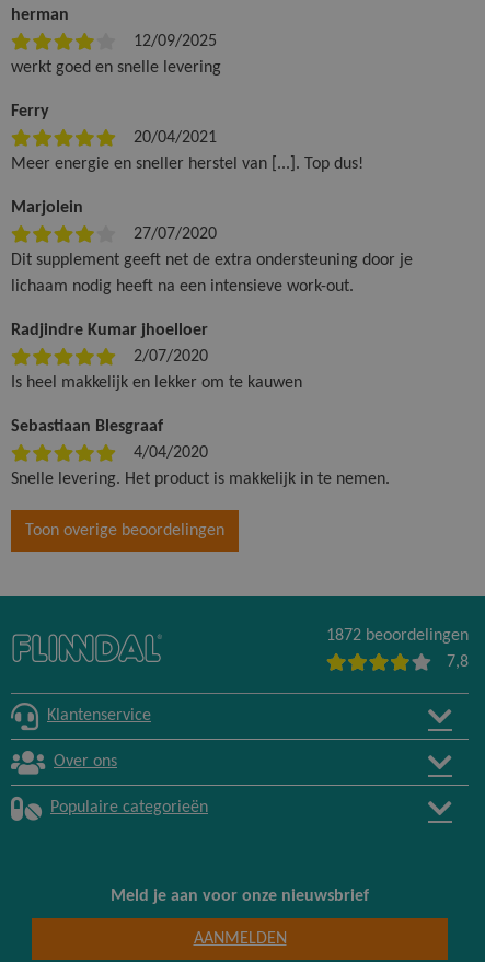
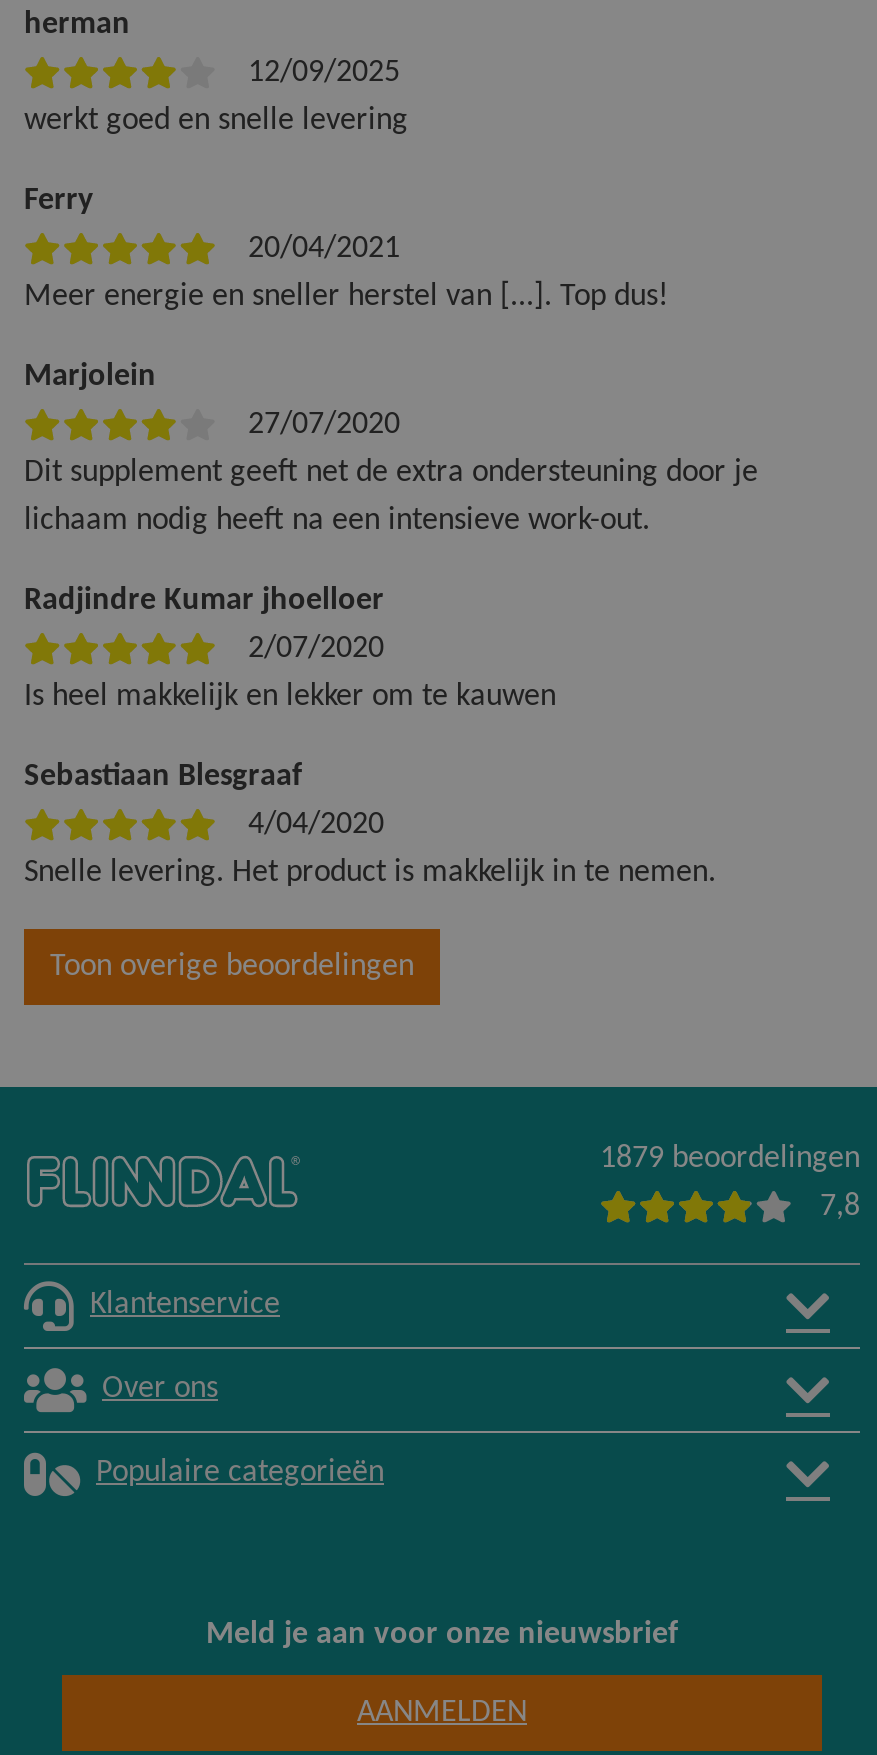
[326,627,469,645] 1872 beoordelingen -> [600,1143,860,1175] 1879 beoordelingen

